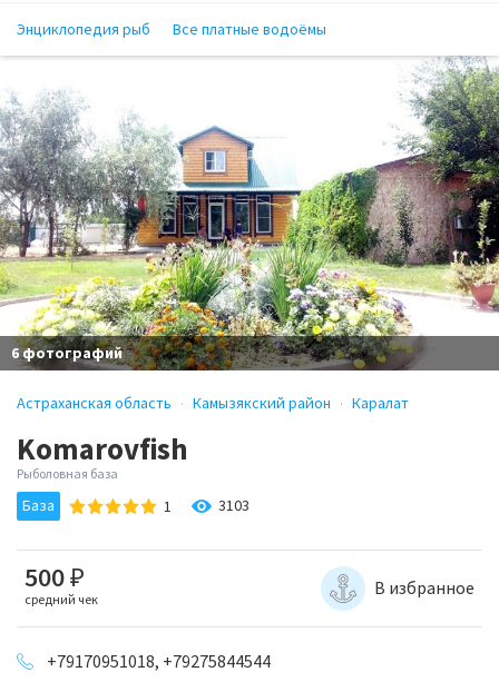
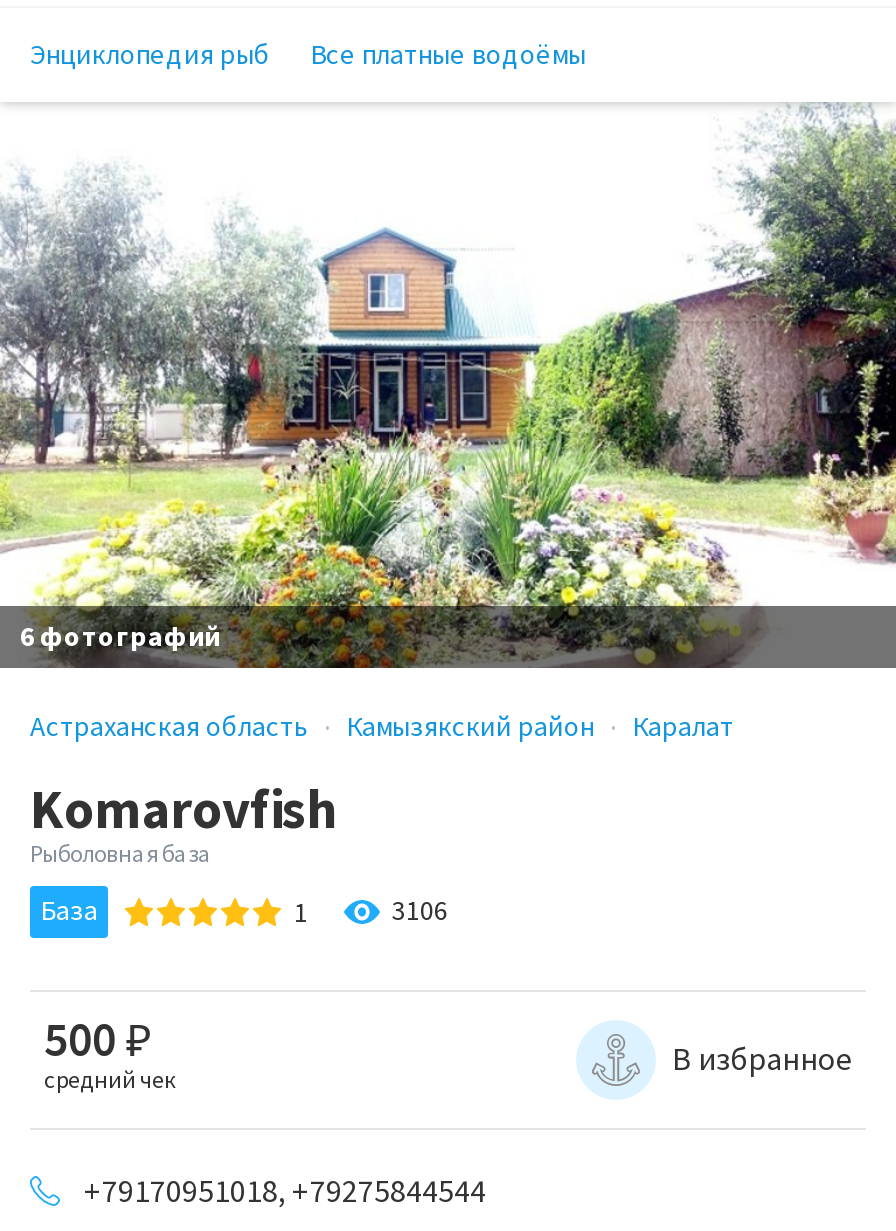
[218,495,250,515] 3103 -> [392,892,448,928] 3106

